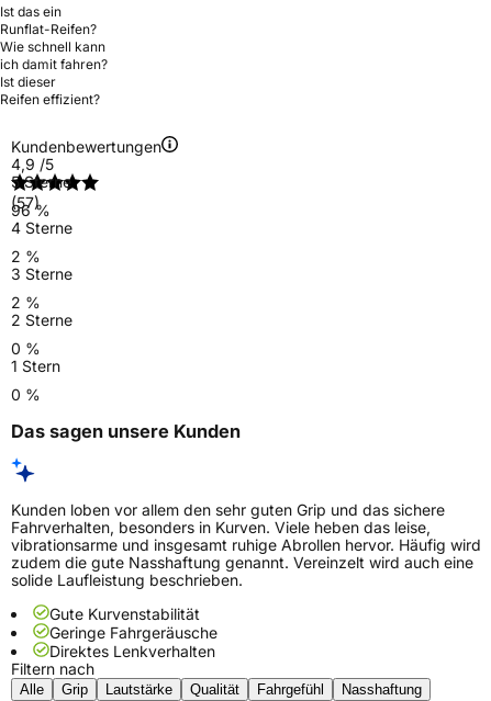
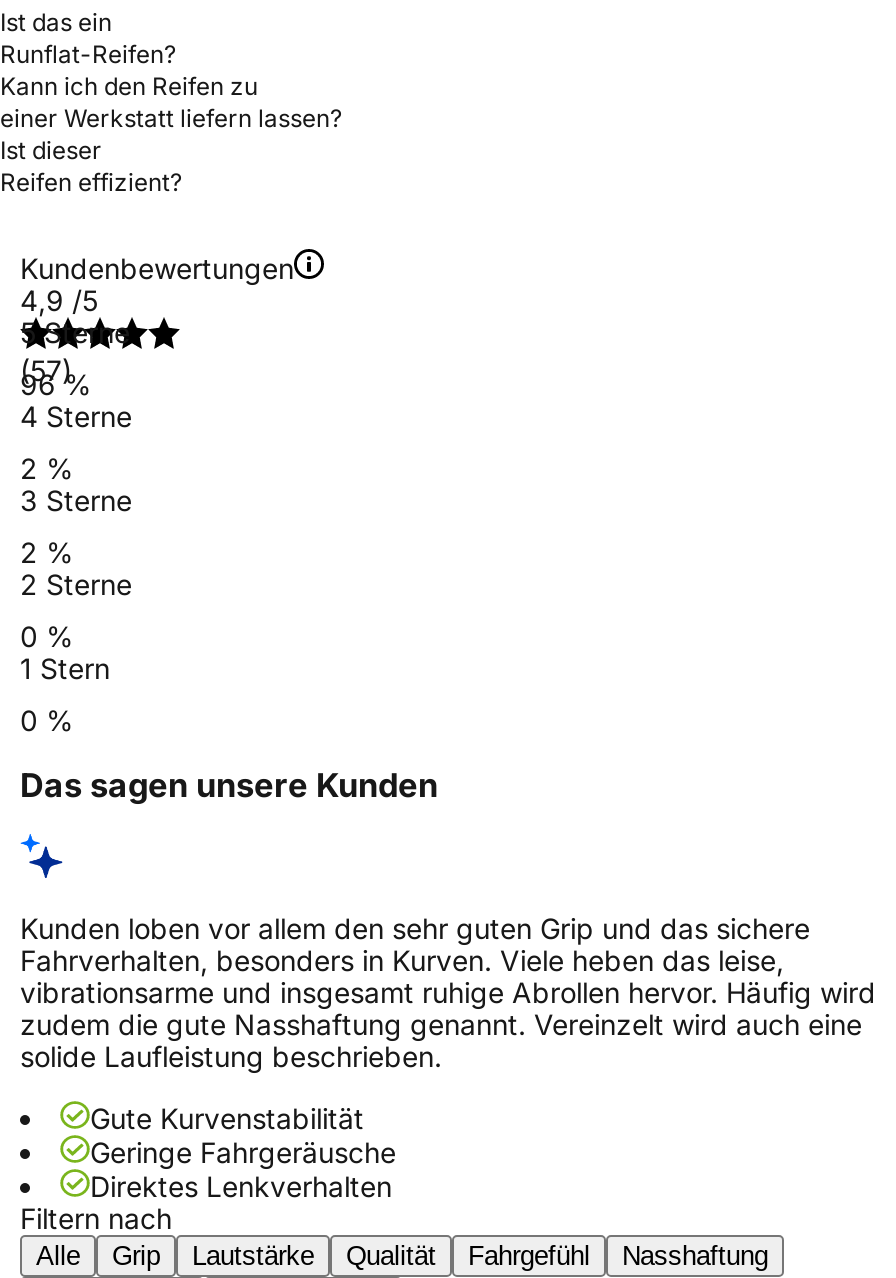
[0,39,108,73] Wie schnell kann | ich damit fahren? -> [0,71,342,133] Kann ich den Reifen zu | einer Werkstatt liefern lassen?

